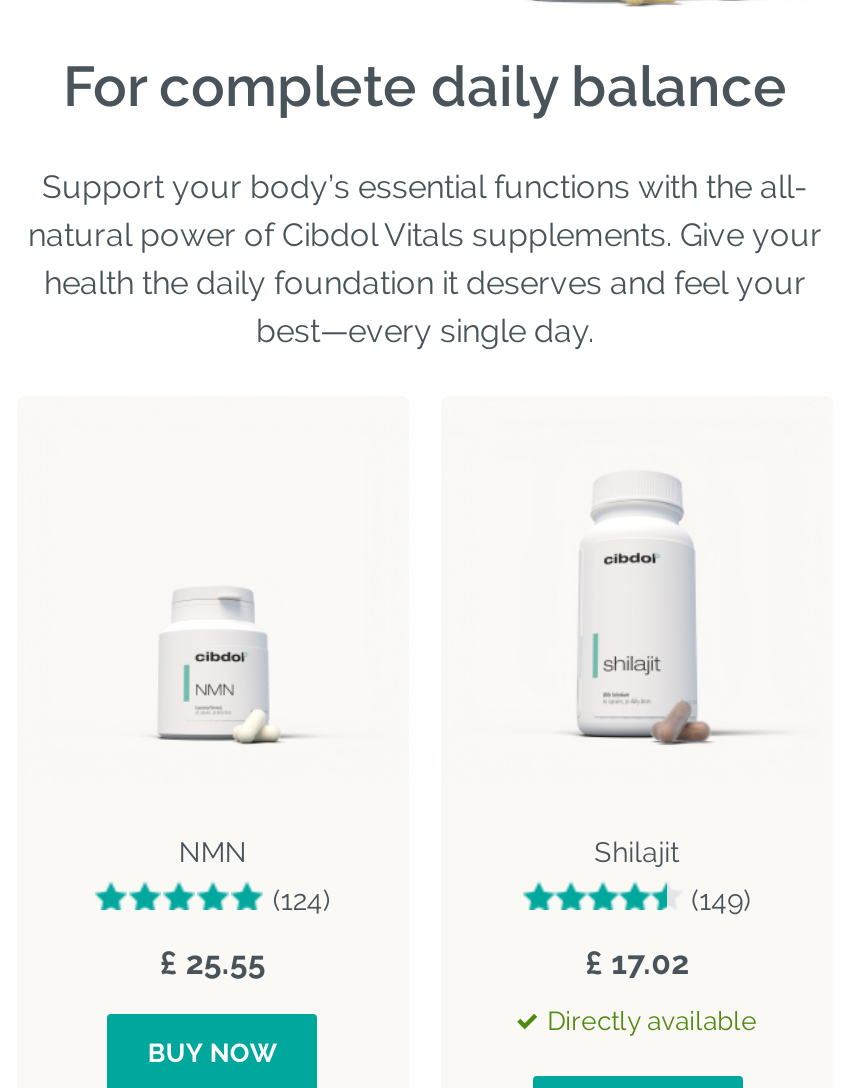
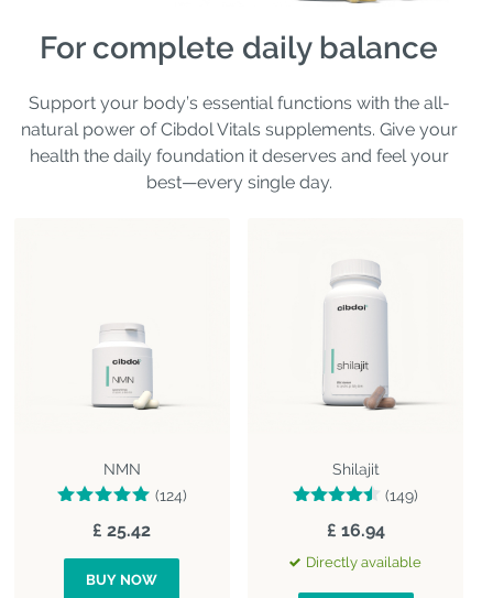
[160,944,266,982] £ 25.55 -> [93,520,151,541] £ 25.42
[585,944,689,982] £ 17.02 -> [326,520,385,541] £ 16.94

